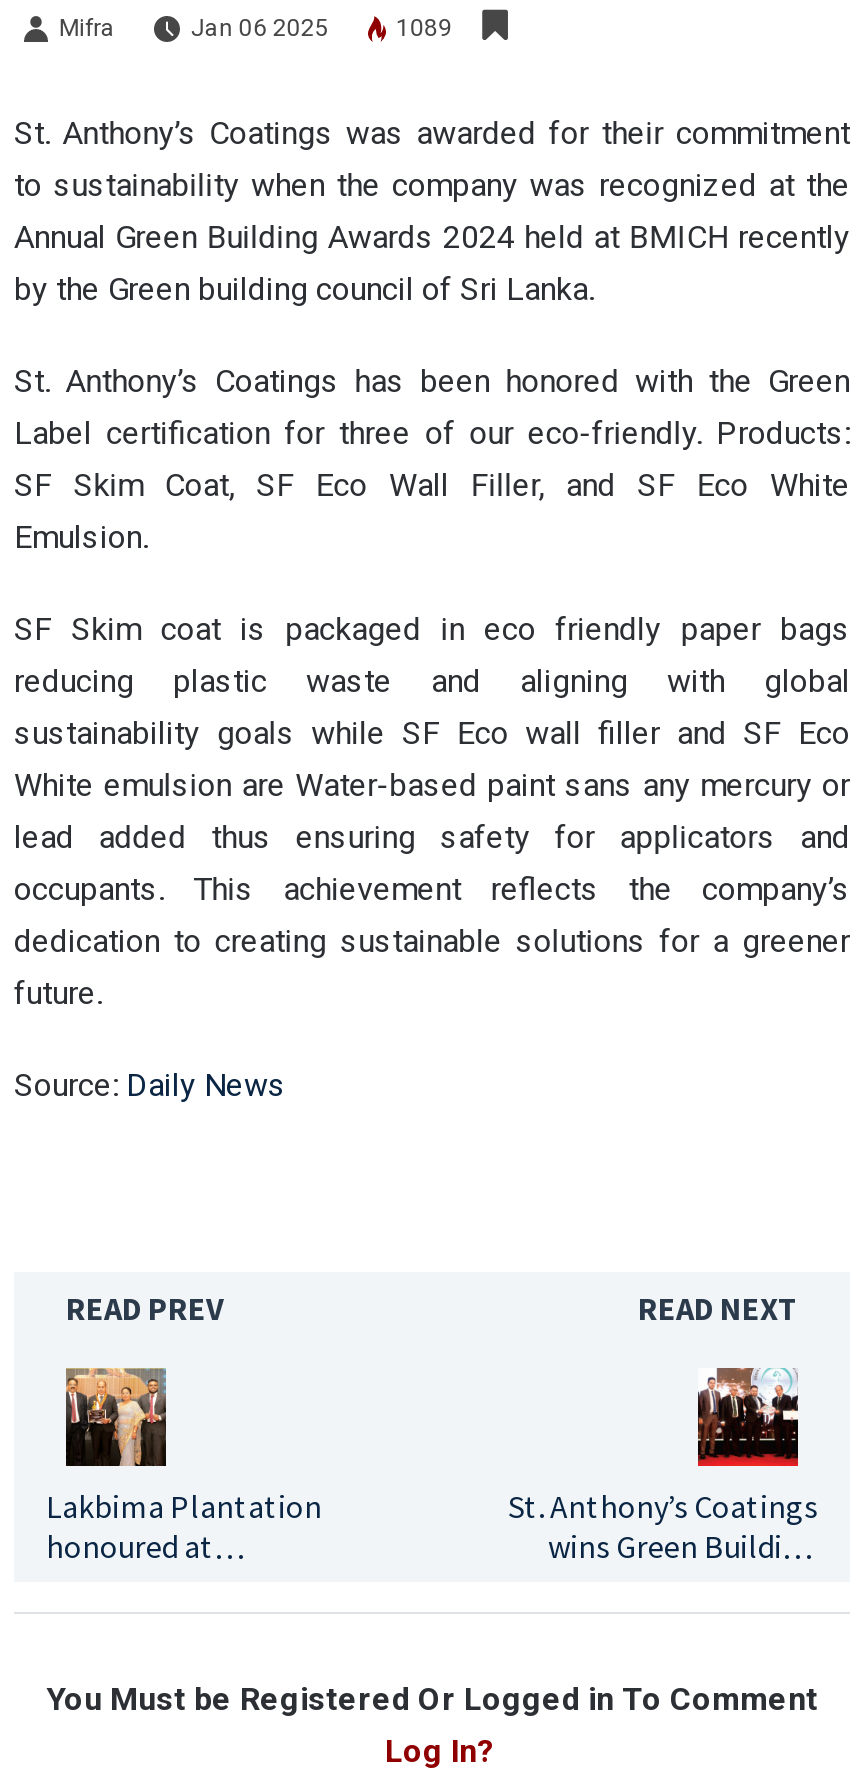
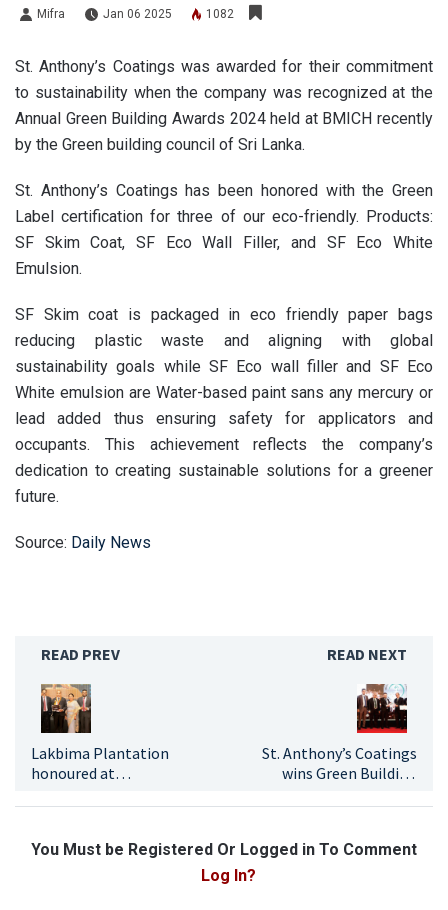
[396,15,452,43] 1089 -> [206,7,234,21] 1082

